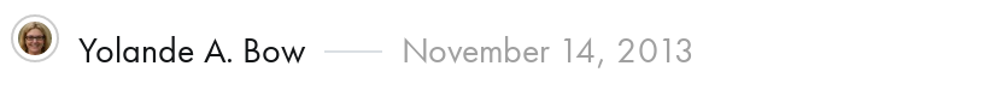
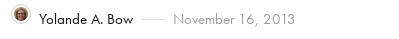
[78,27,696,75] Yolande A. Bow November 14, 2013 -> [39,9,296,29] Yolande A. Bow November 16, 2013

